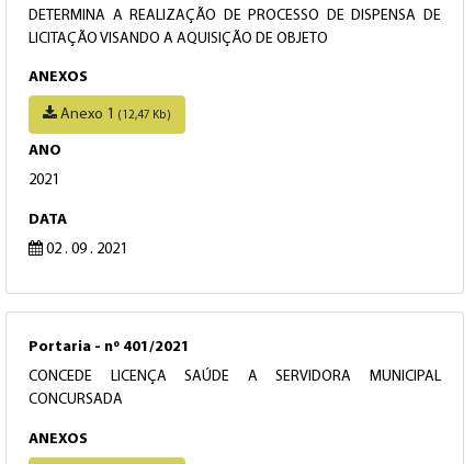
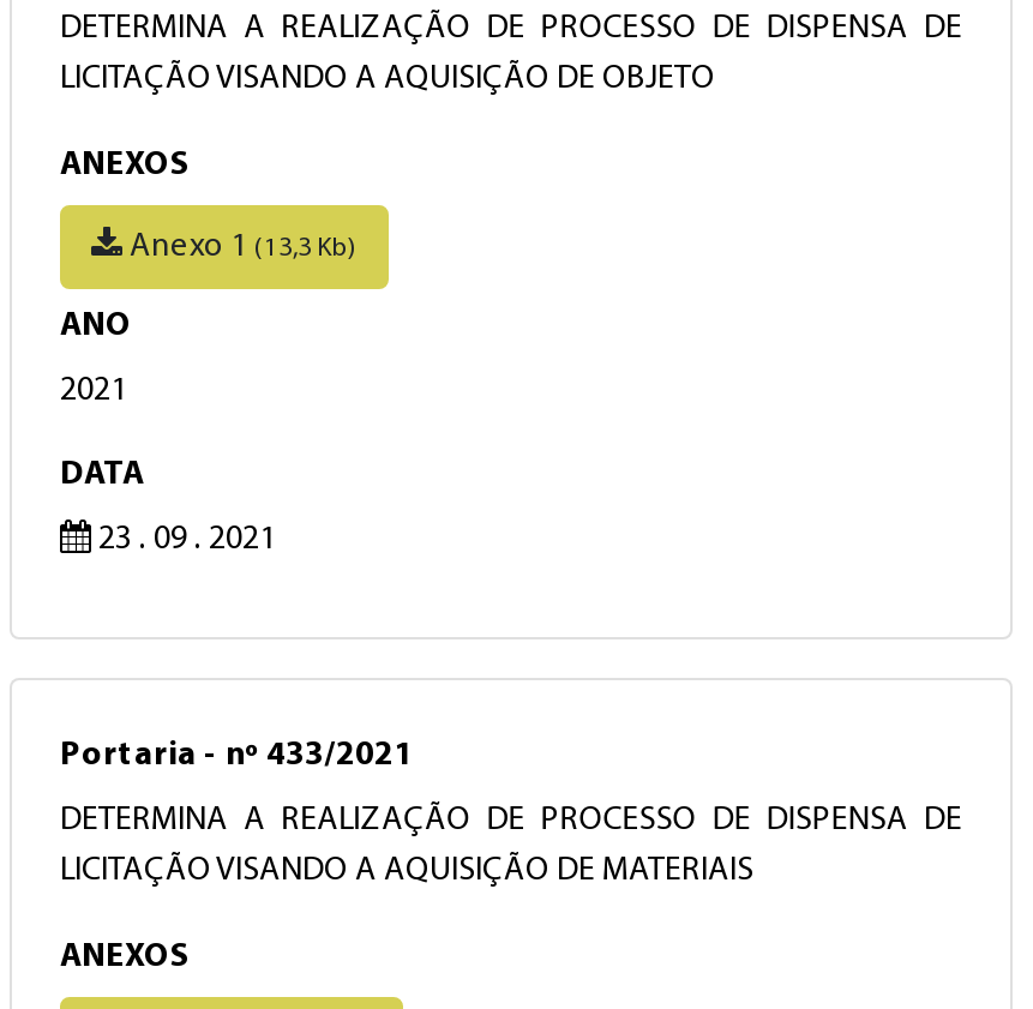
[57,107,171,123] Anexo 1 (12,47 Kb) -> [122,228,358,264] Anexo 1 (13,3 Kb)
[43,241,127,258] 02 . 09 . 2021 -> [91,523,276,559] 23 . 09 . 2021
[29,339,190,356] Portaria - nº 401/2021 -> [60,738,413,774] Portaria - nº 433/2021
[29,369,441,408] CONCEDE LICENÇA SAÚDE A SERVIDORA MUNICIPAL | CONCURSADA -> [60,802,962,889] DETERMINA A REALIZAÇÃO DE PROCESSO DE DISPENSA DE | LICITAÇÃO VISANDO A AQUISIÇÃO DE MATERIAIS

